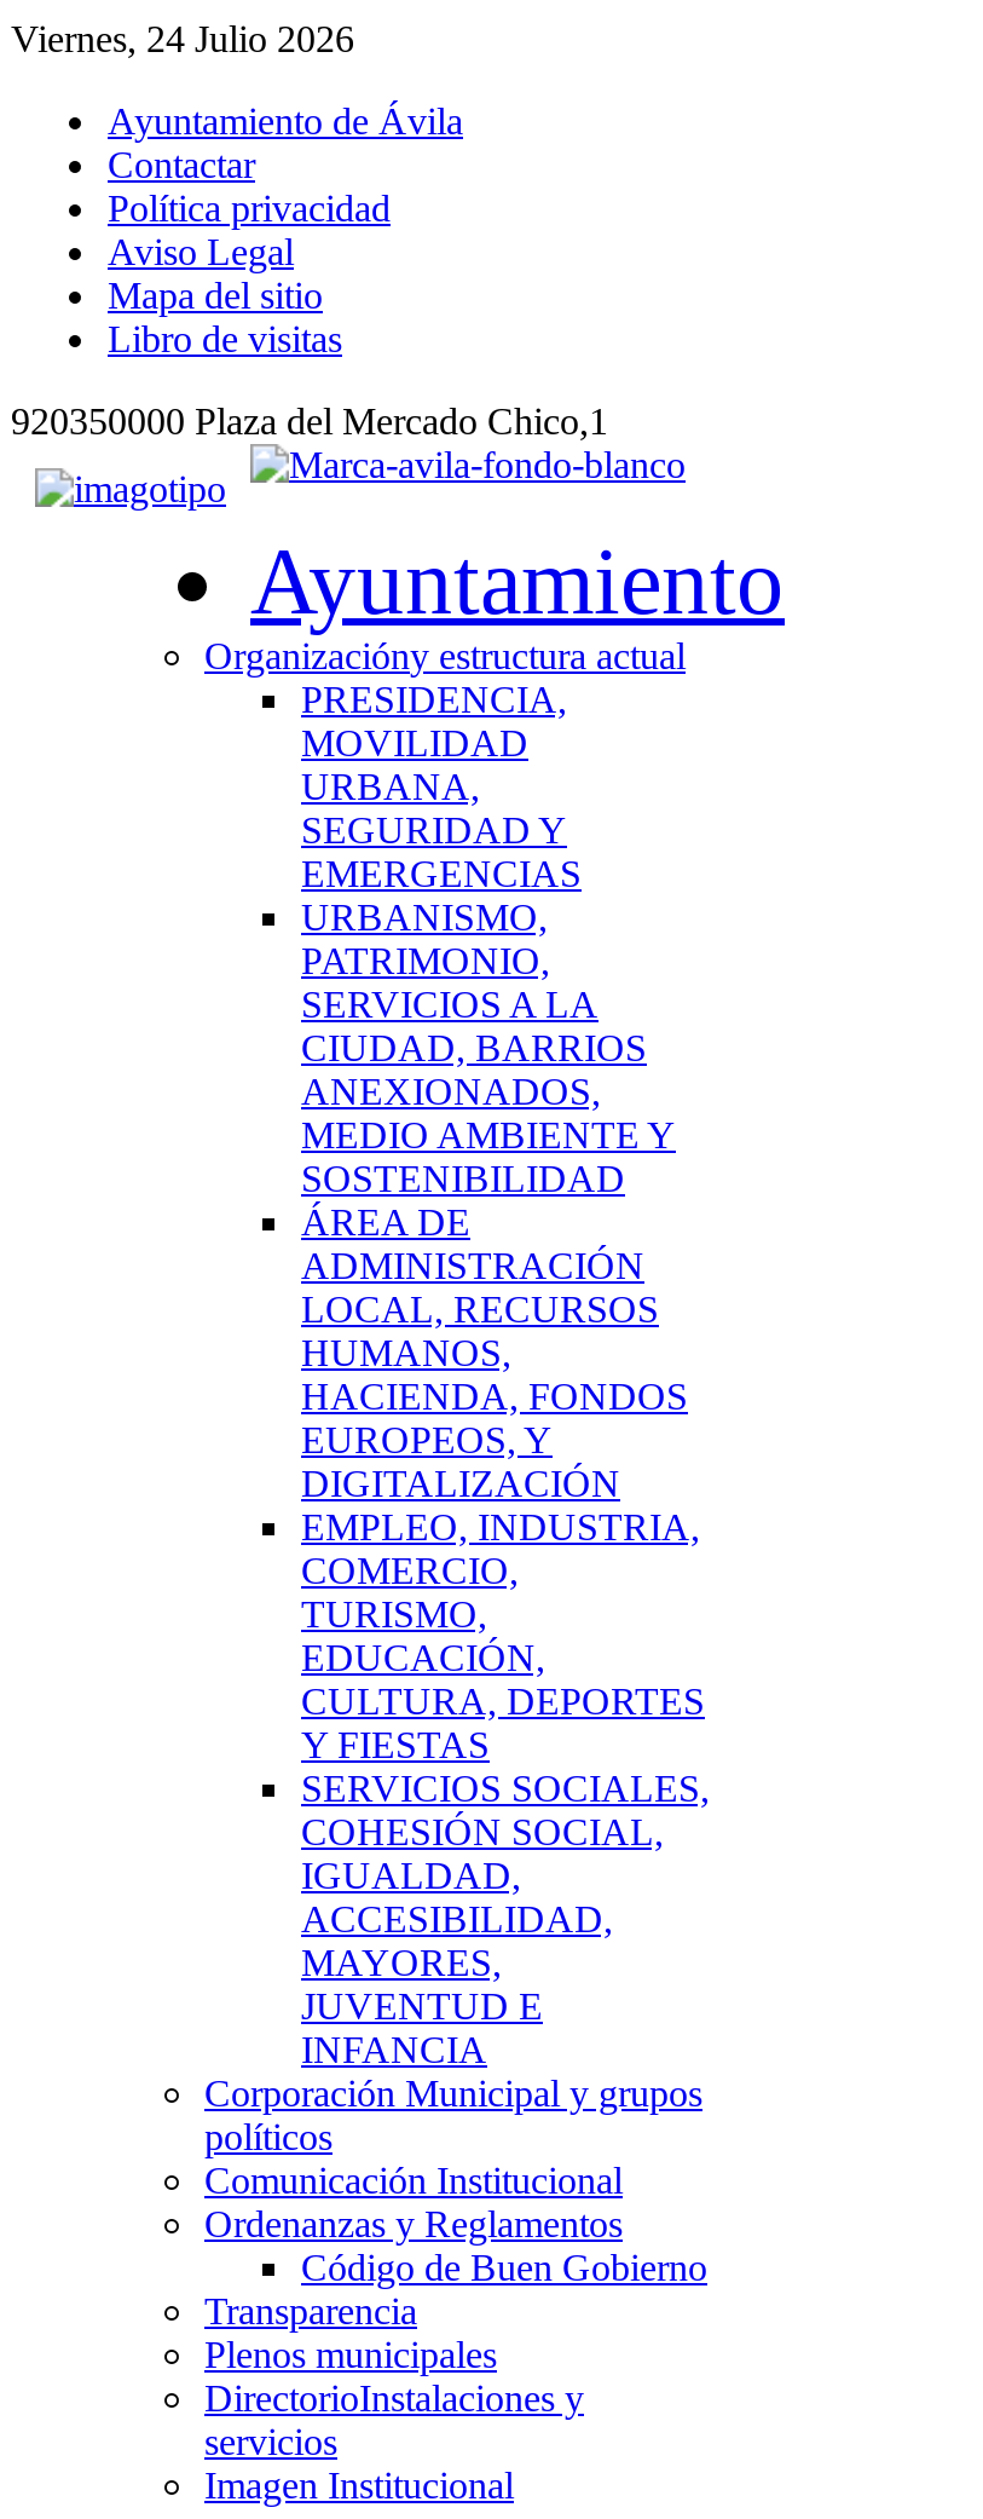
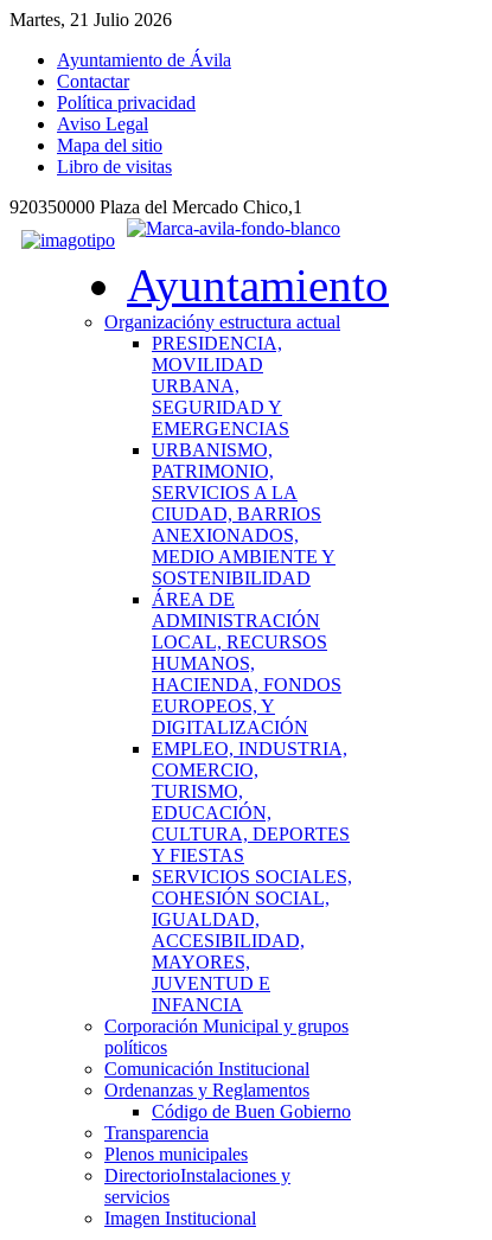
[11,18,354,59] Viernes, 24 Julio 2026 -> [9,9,172,30] Martes, 21 Julio 2026

